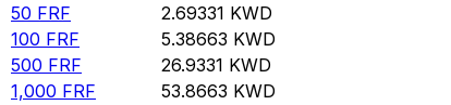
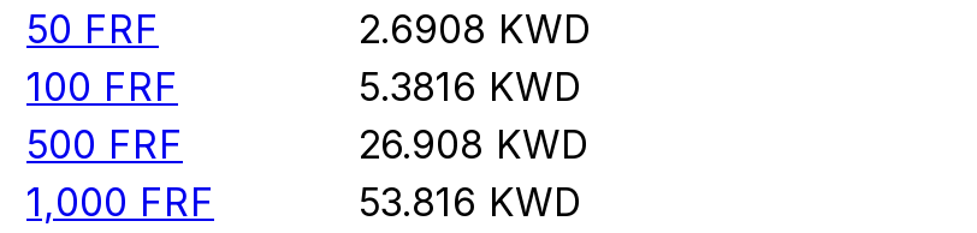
[161,2,272,24] 2.69331 KWD -> [359,5,592,53] 2.6908 KWD
[161,28,276,50] 5.38663 KWD -> [359,62,582,110] 5.3816 KWD
[161,54,271,76] 26.9331 KWD -> [359,120,590,168] 26.908 KWD
[161,80,276,102] 53.8663 KWD -> [359,178,582,226] 53.816 KWD

